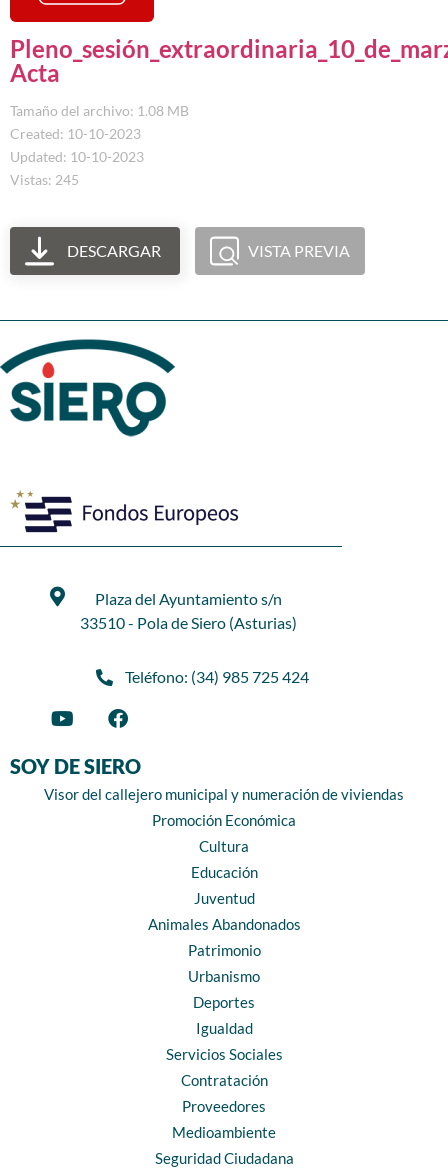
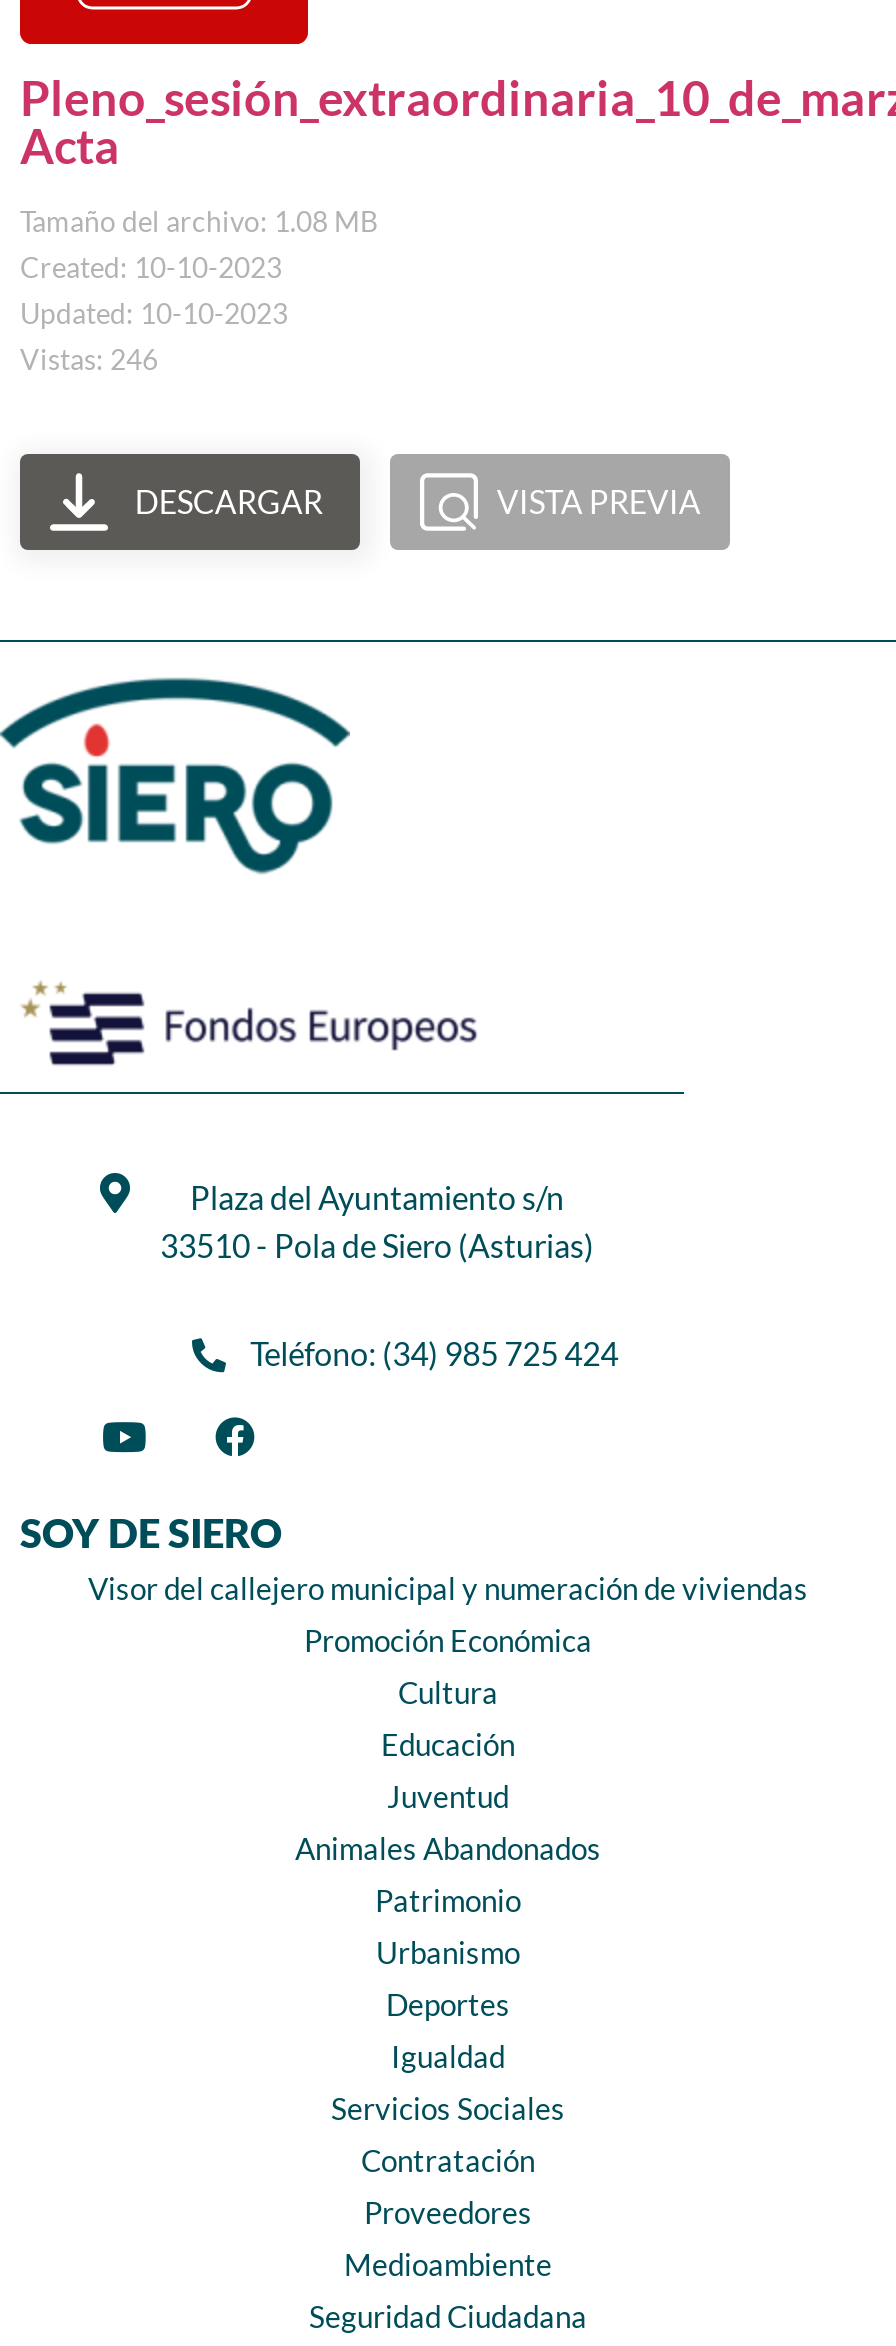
[10,171,79,188] Vistas: 245 -> [20,342,158,376] Vistas: 246

